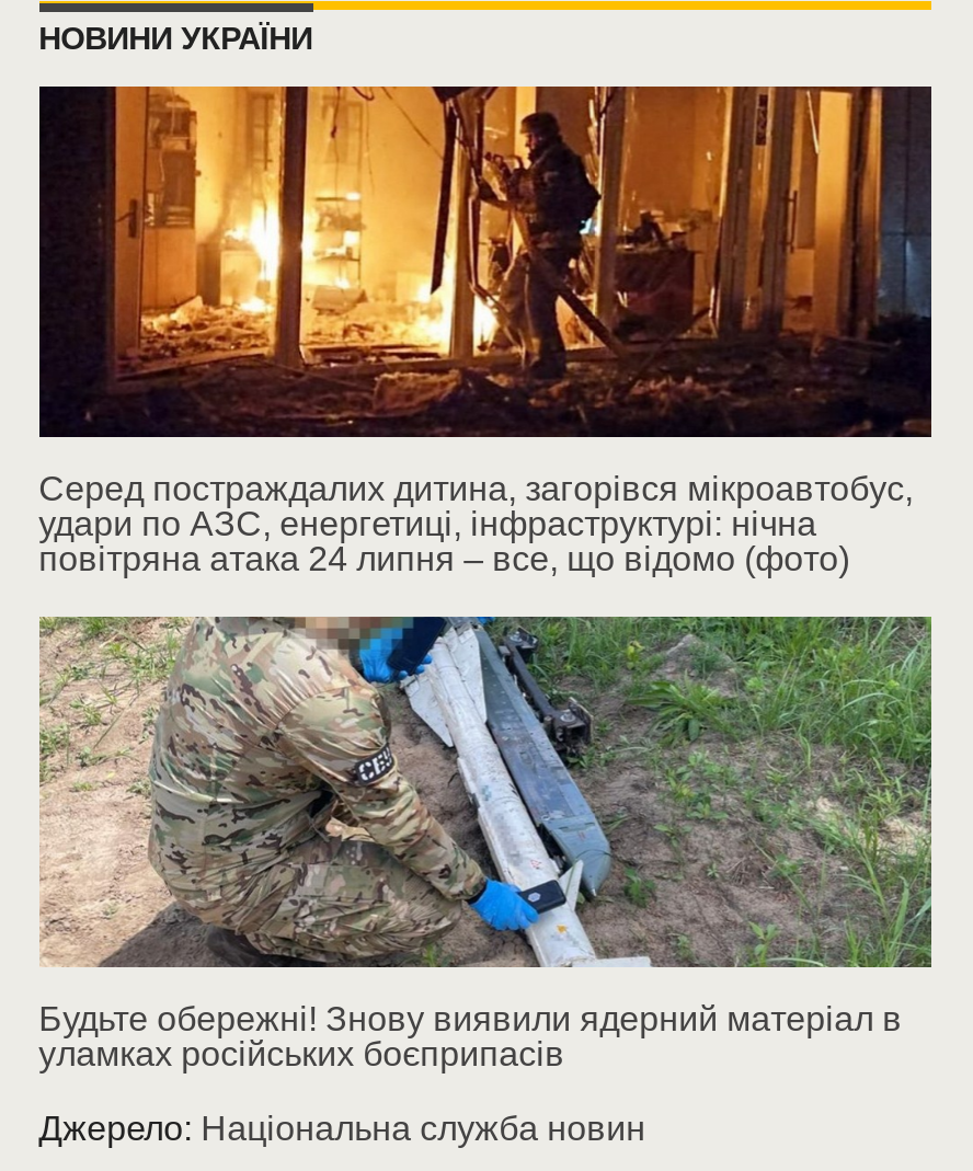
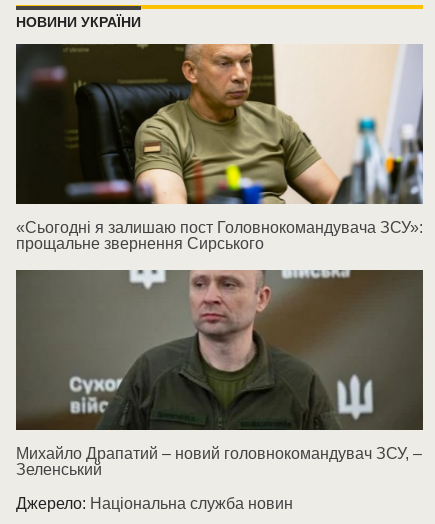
[39,84,934,576] [image] | Серед постраждалих дитина, загорівся мікроавтобус, | удари по АЗС, енергетиці, інфраструктурі: нічна | повітряна атака 24 липня – все, що відомо (фото) -> [16,43,424,252] [image] | «Сьогодні я залишаю пост Головнокомандувача ЗСУ»: | прощальне звернення Сирського
[39,615,931,1072] [image] | Будьте обережні! Знову виявили ядерний матеріал в | уламках російських боєприпасів -> [15,270,423,478] [image] | Михайло Драпатий – новий головнокомандувач ЗСУ, – | Зеленський

